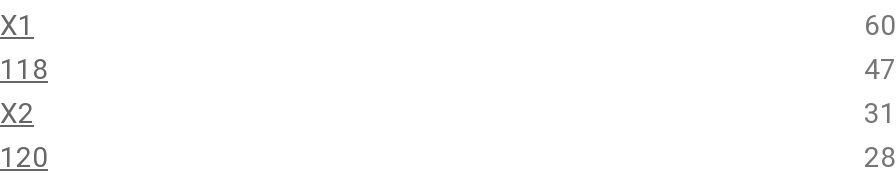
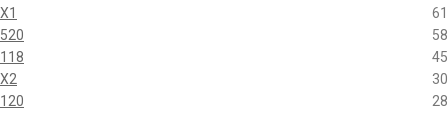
[864,9,896,41] 60 -> [0,5,448,43] 61 | 520 | 58
[864,53,896,85] 47 -> [432,49,448,65] 45
[864,97,896,129] 31 -> [432,71,448,87] 30

